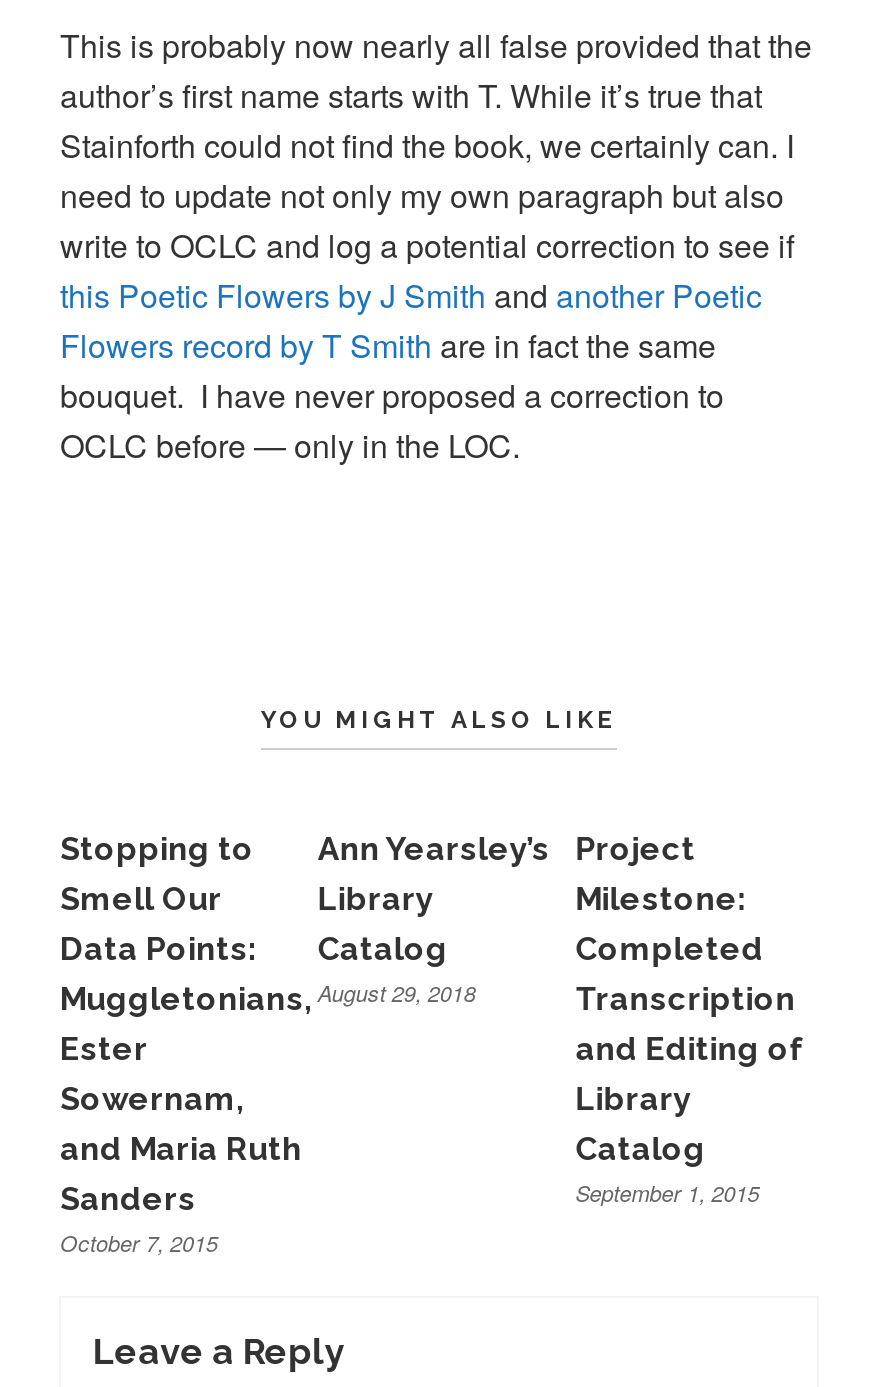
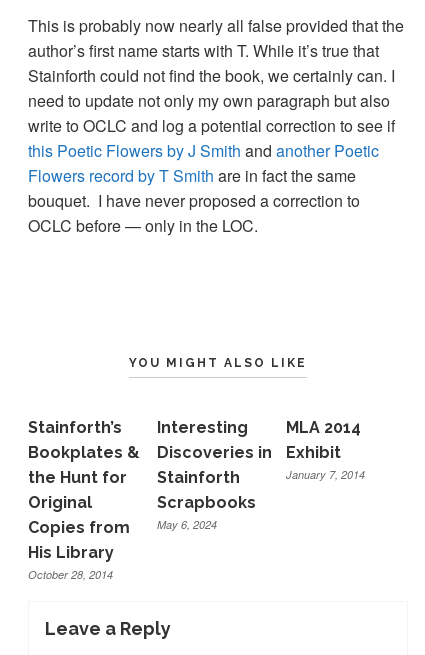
[60,830,312,1258] Stopping to | Smell Our | Data Points: | Muggletonians, | Ester | Sowernam, | and Maria Ruth | Sanders | October 7, 2015 -> [28,418,140,582] Stainforth’s | Bookplates & | the Hunt for | Original | Copies from | His Library | October 28, 2014
[318,830,550,1008] Ann Yearsley’s | Library | Catalog | August 29, 2018 -> [157,418,272,532] Interesting | Discoveries in | Stainforth | Scrapbooks | May 6, 2024
[575,830,803,1208] Project | Milestone: | Completed | Transcription | and Editing of | Library | Catalog | September 1, 2015 -> [286,418,365,482] MLA 2014 | Exhibit | January 7, 2014

